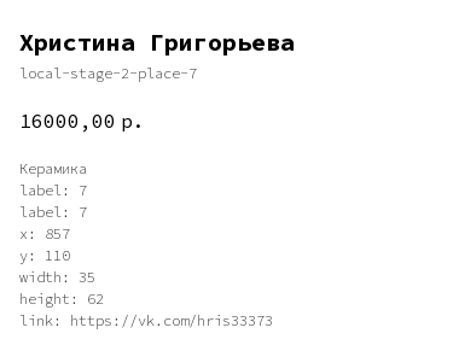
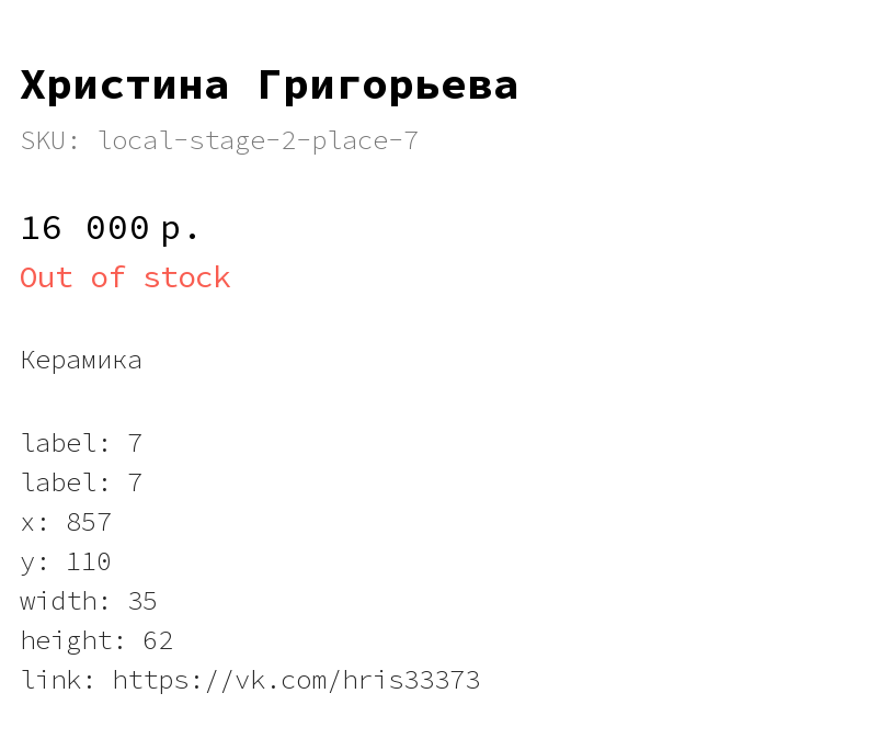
[19,64,197,82] local-stage-2-place-7 -> [20,123,419,156] SKU: local-stage-2-place-7
[19,108,145,132] 16000,00 р. -> [20,203,230,295] 16 000 р. | Out of stock

